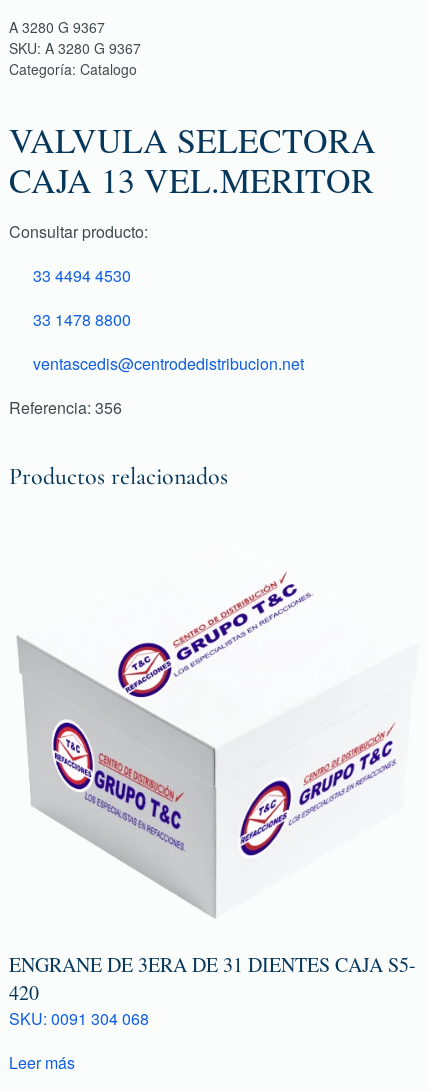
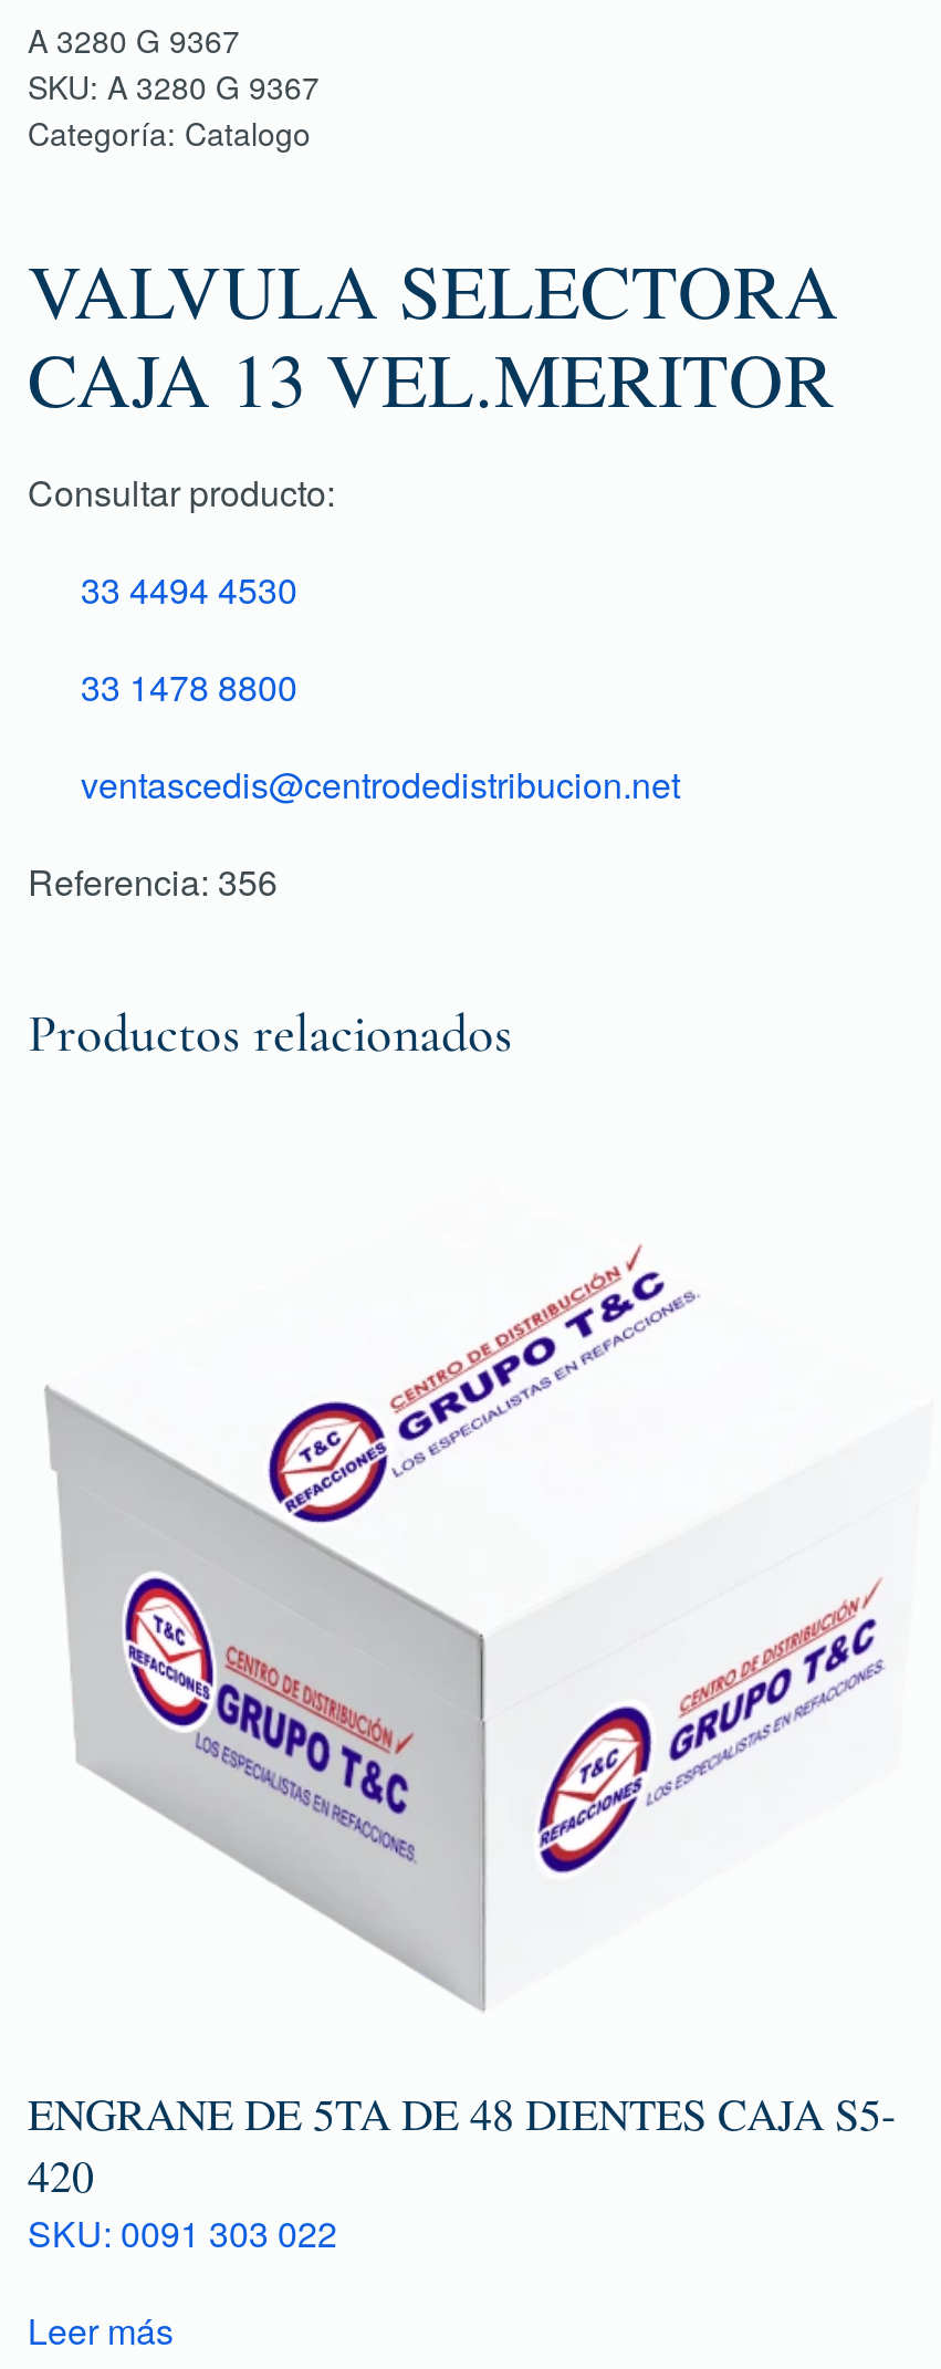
[9,951,416,978] ENGRANE DE 3ERA DE 31 DIENTES CAJA S5- -> [28,2084,897,2143] ENGRANE DE 5TA DE 48 DIENTES CAJA S5-
[9,1007,149,1030] SKU: 0091 304 068 -> [28,2208,337,2258] SKU: 0091 303 022

